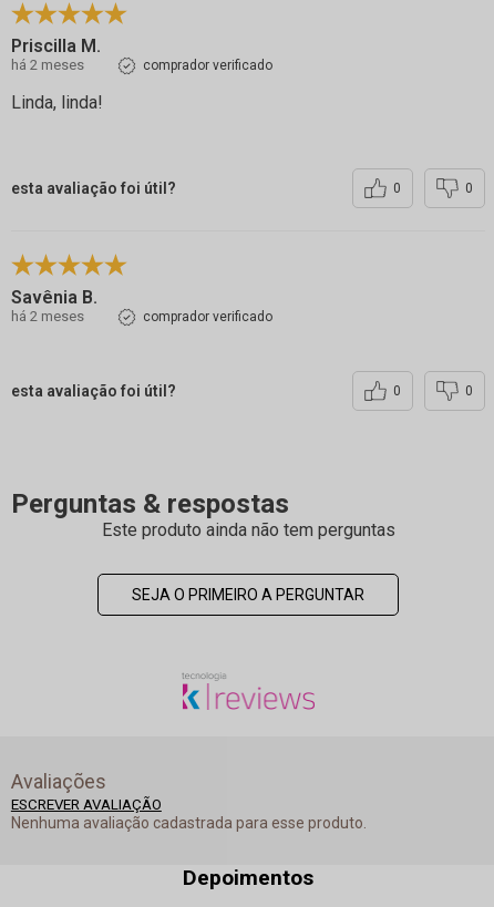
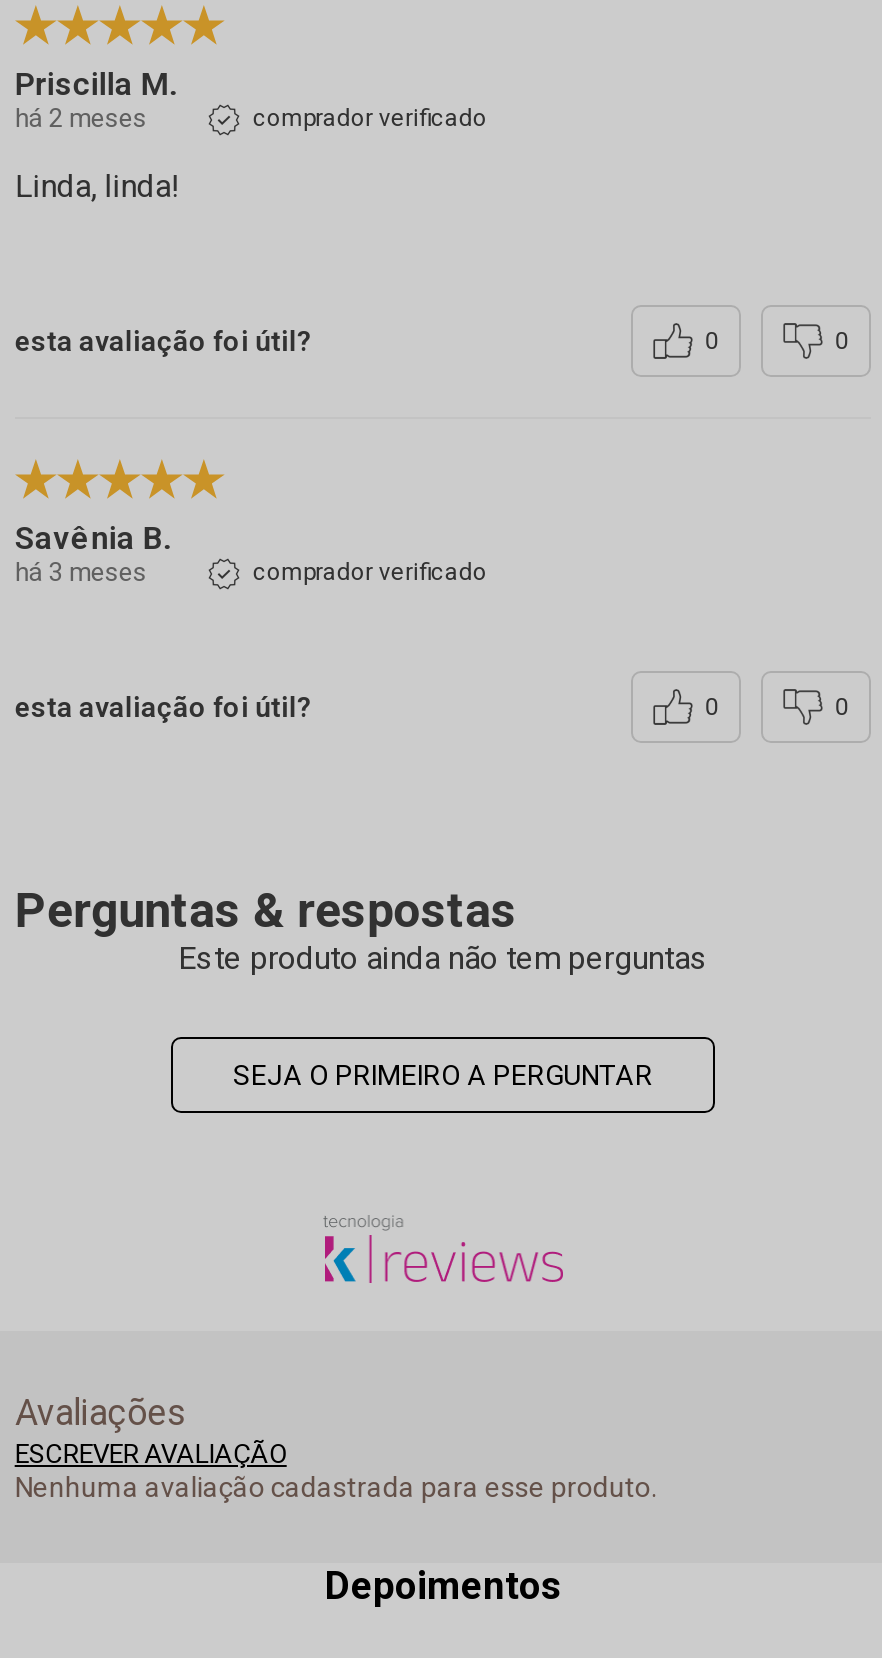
[11,308,84,325] há 2 meses -> [15,557,147,587] há 3 meses

